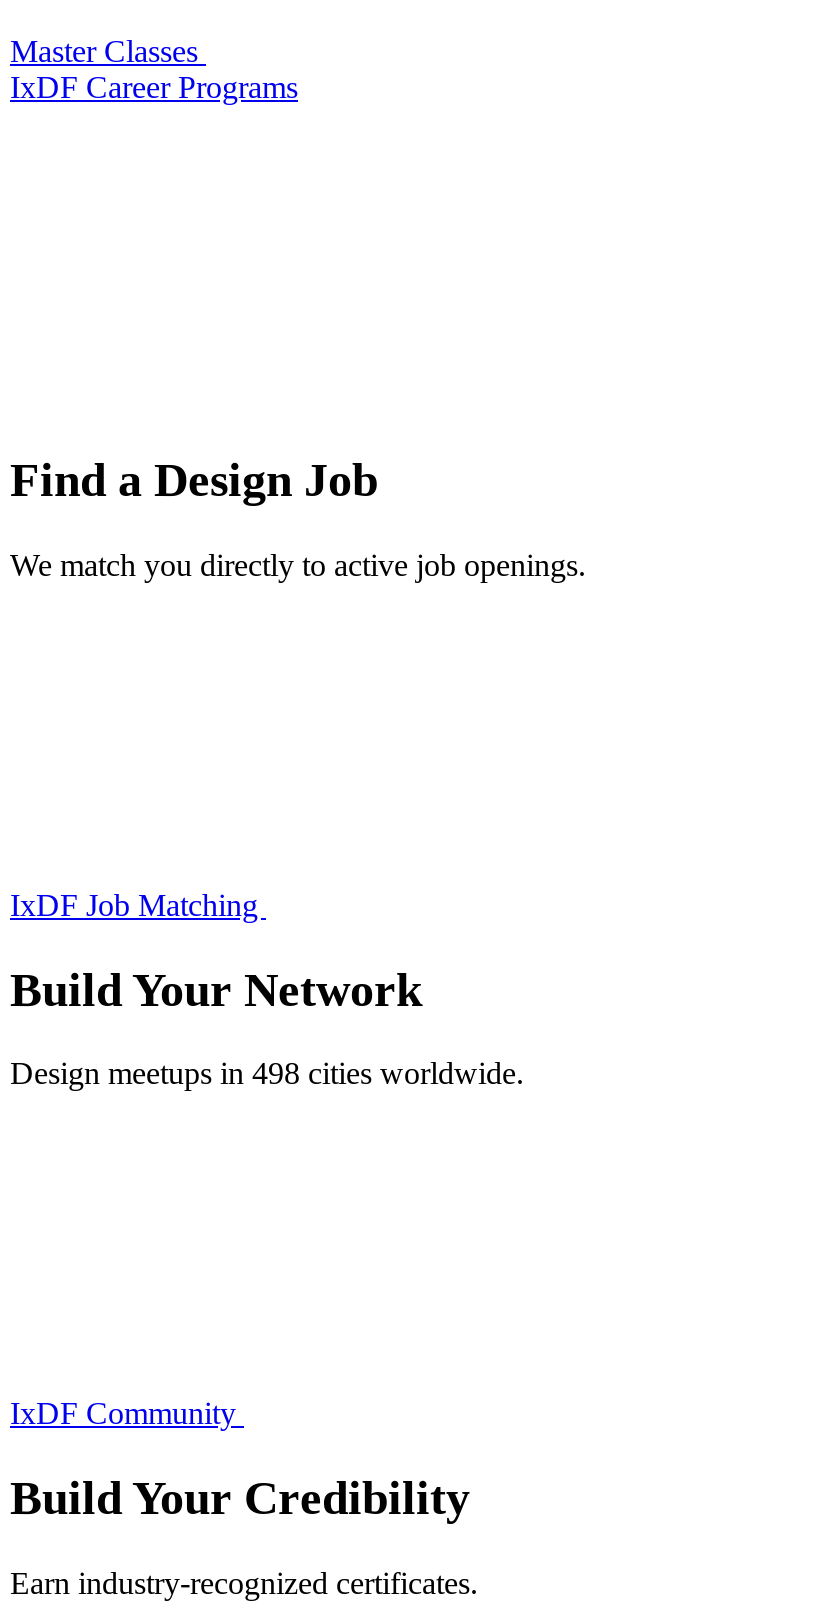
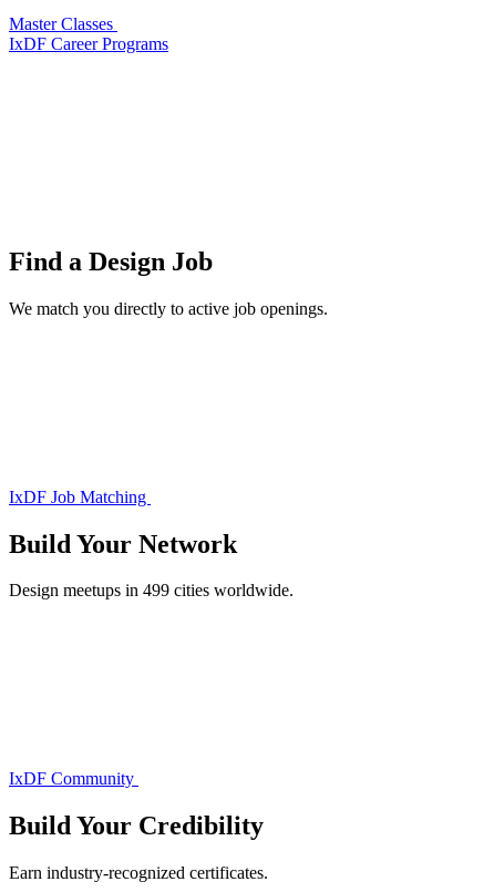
[10,1057,524,1091] Design meetups in 498 cities worldwide. -> [9,581,294,600] Design meetups in 499 cities worldwide.

